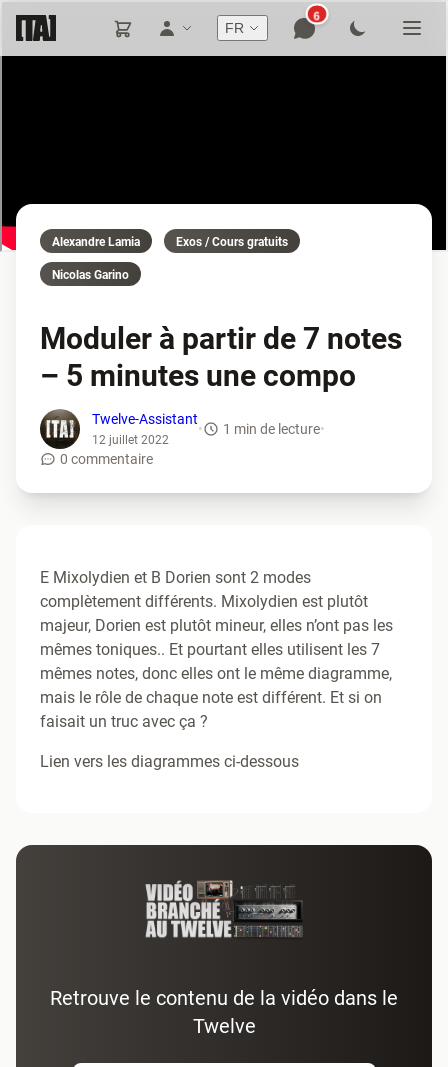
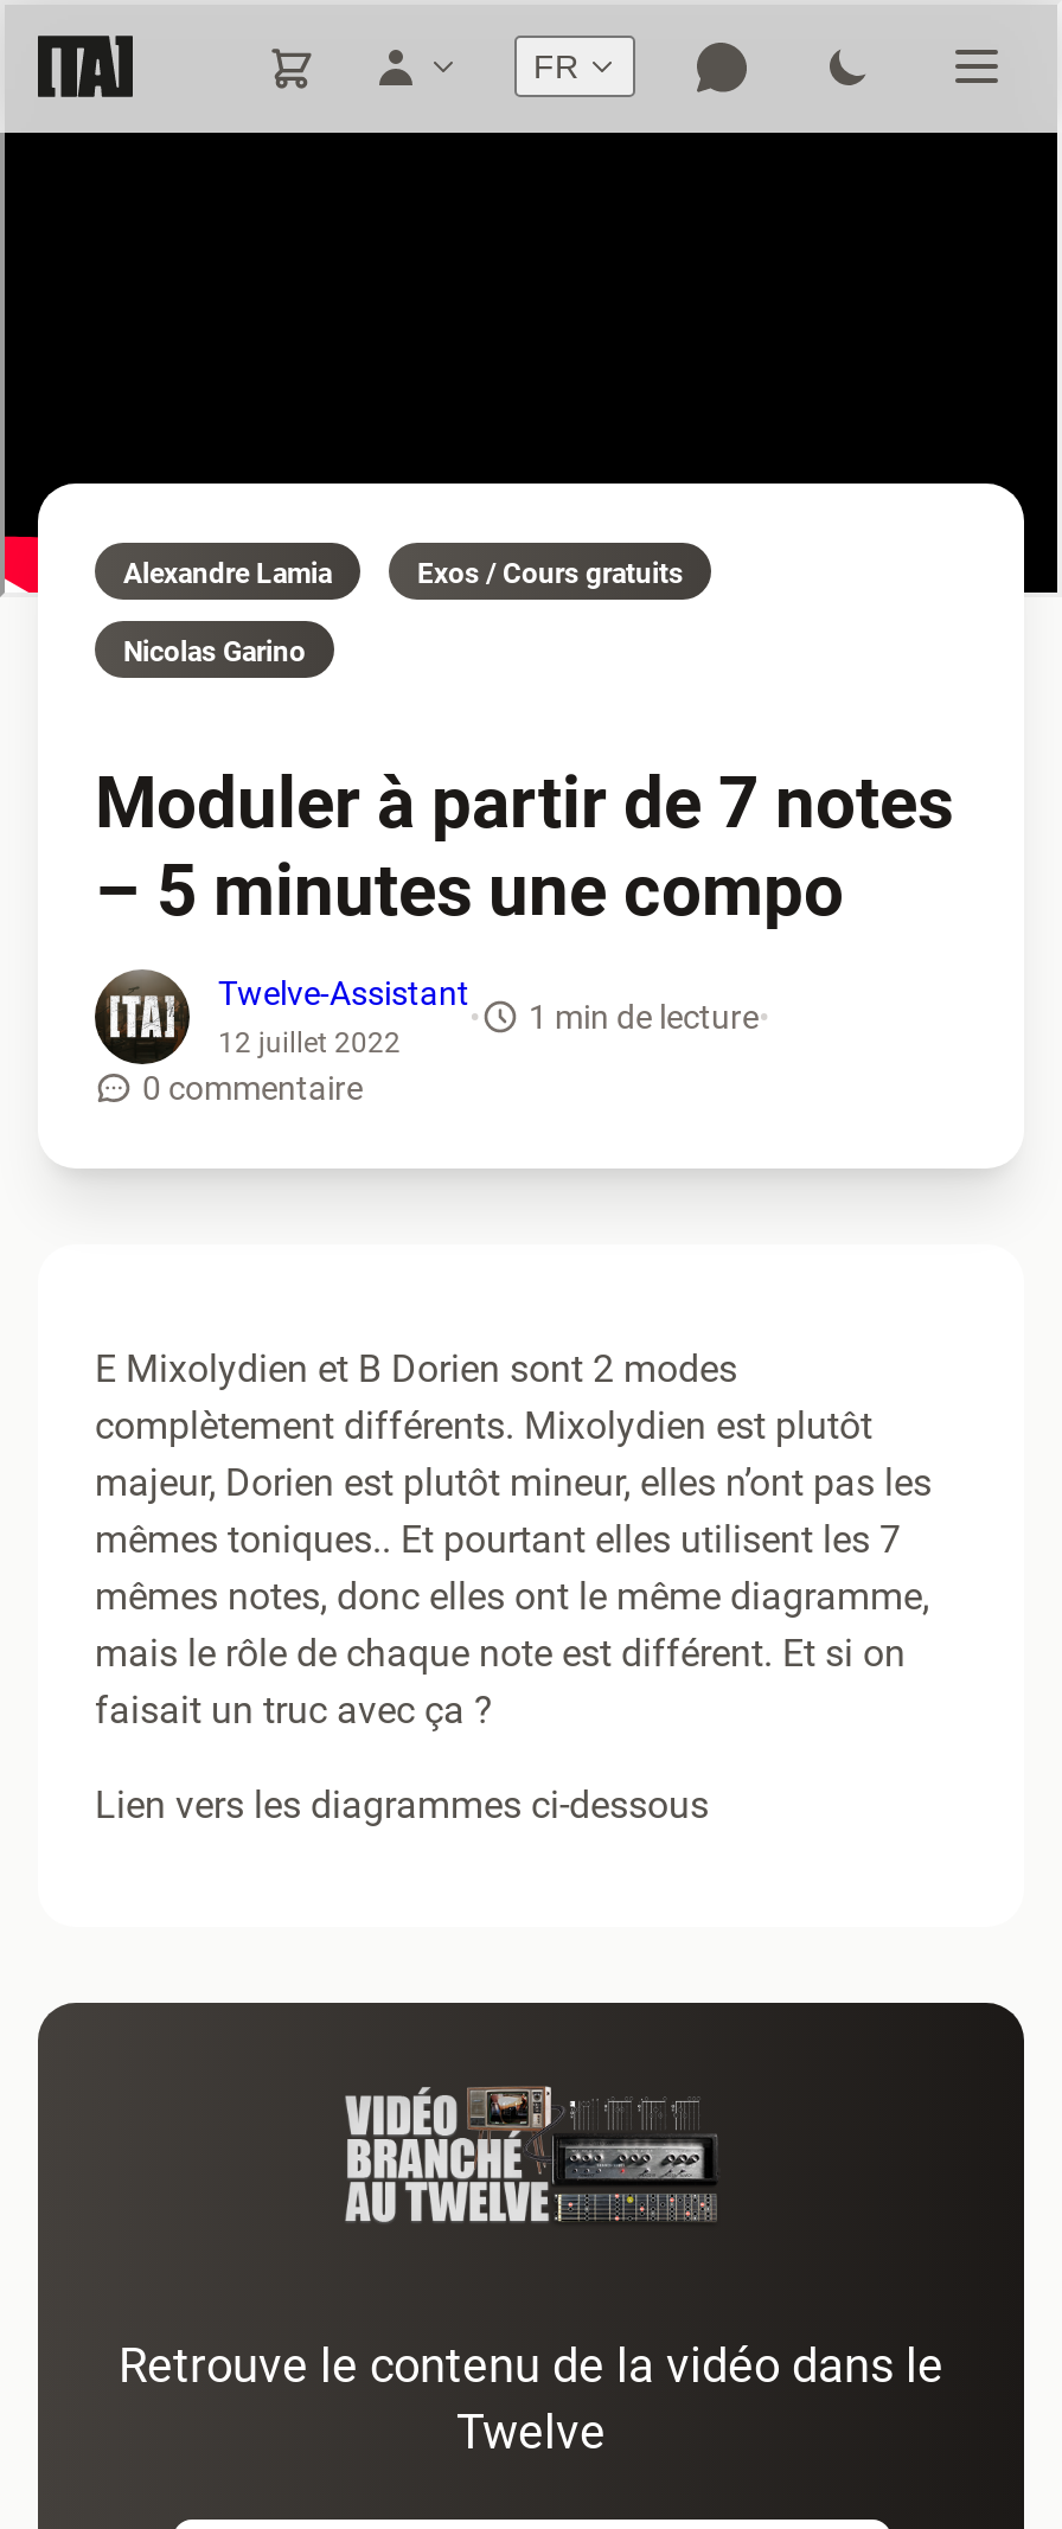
[314,10,320,22] 6 -> none

